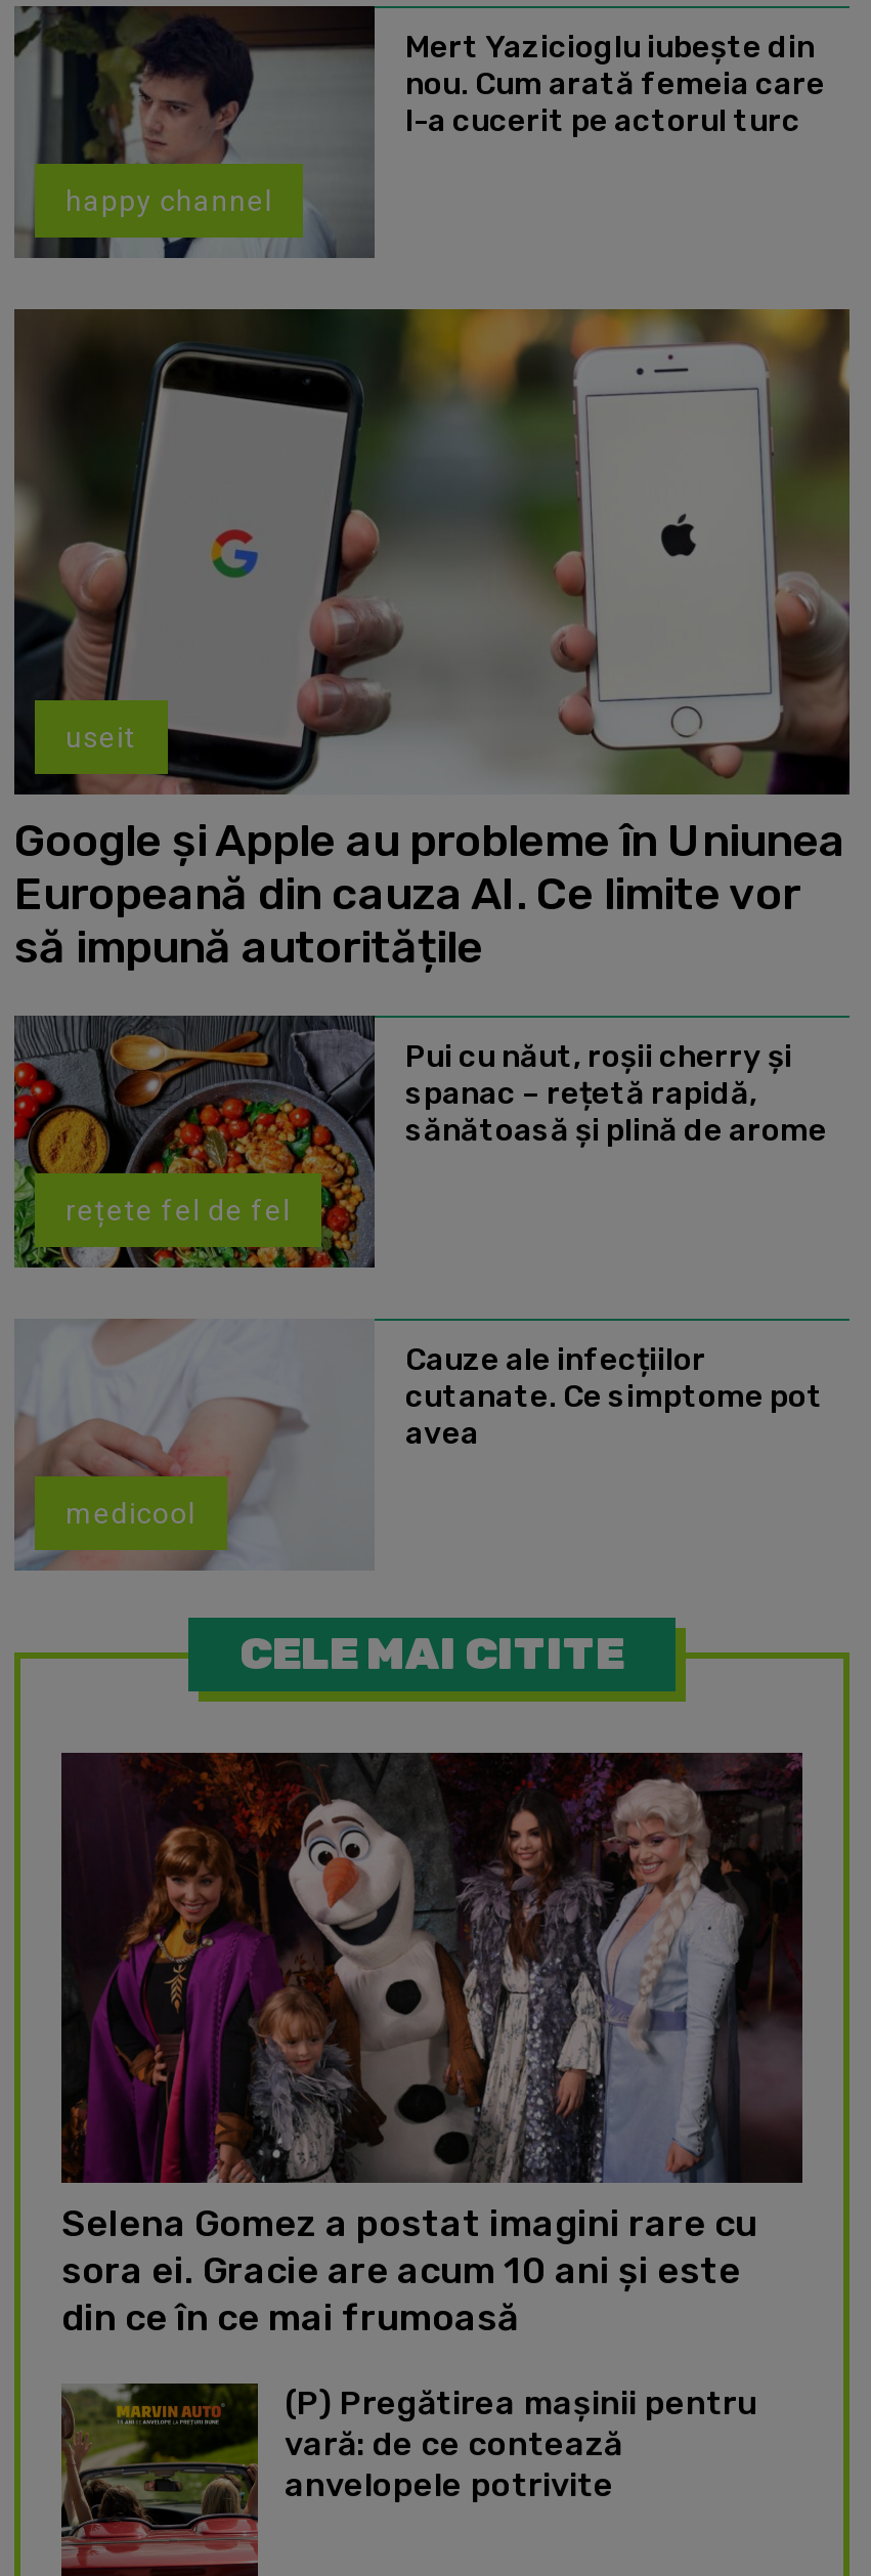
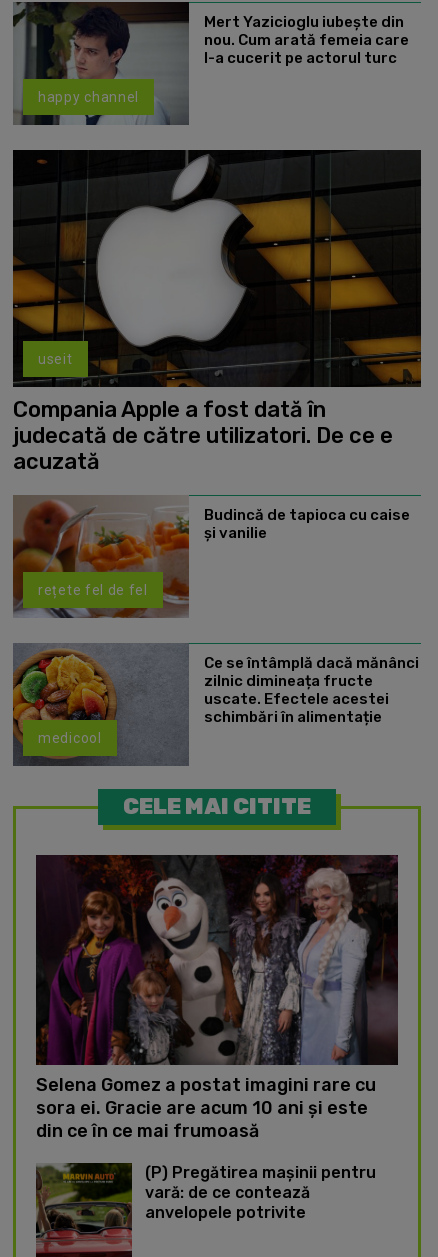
[12,307,852,974] [image] | Google și Apple au probleme în Uniunea | Europeană din cauza AI. Ce limite vor | să impună autoritățile -> [12,149,422,475] [image] | Compania Apple a fost dată în | judecată de către utilizatori. De ce e | acuzată
[12,1014,827,1270] [image] | Pui cu năut, roșii cherry și | spanac – rețetă rapidă, | sănătoasă și plină de arome -> [12,495,410,618] [image] | Budincă de tapioca cu caise | și vanilie
[14,1319,823,1571] [image] | Cauze ale infecțiilor | cutanate. Ce simptome pot | avea -> [12,643,419,767] [image] | Ce se întâmplă dacă mănânci | zilnic dimineața fructe | uscate. Efectele acestei | schimbări în alimentație

